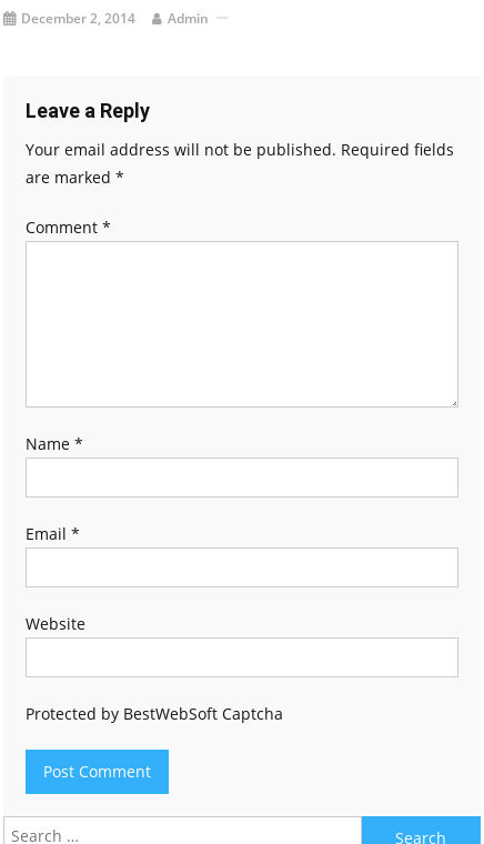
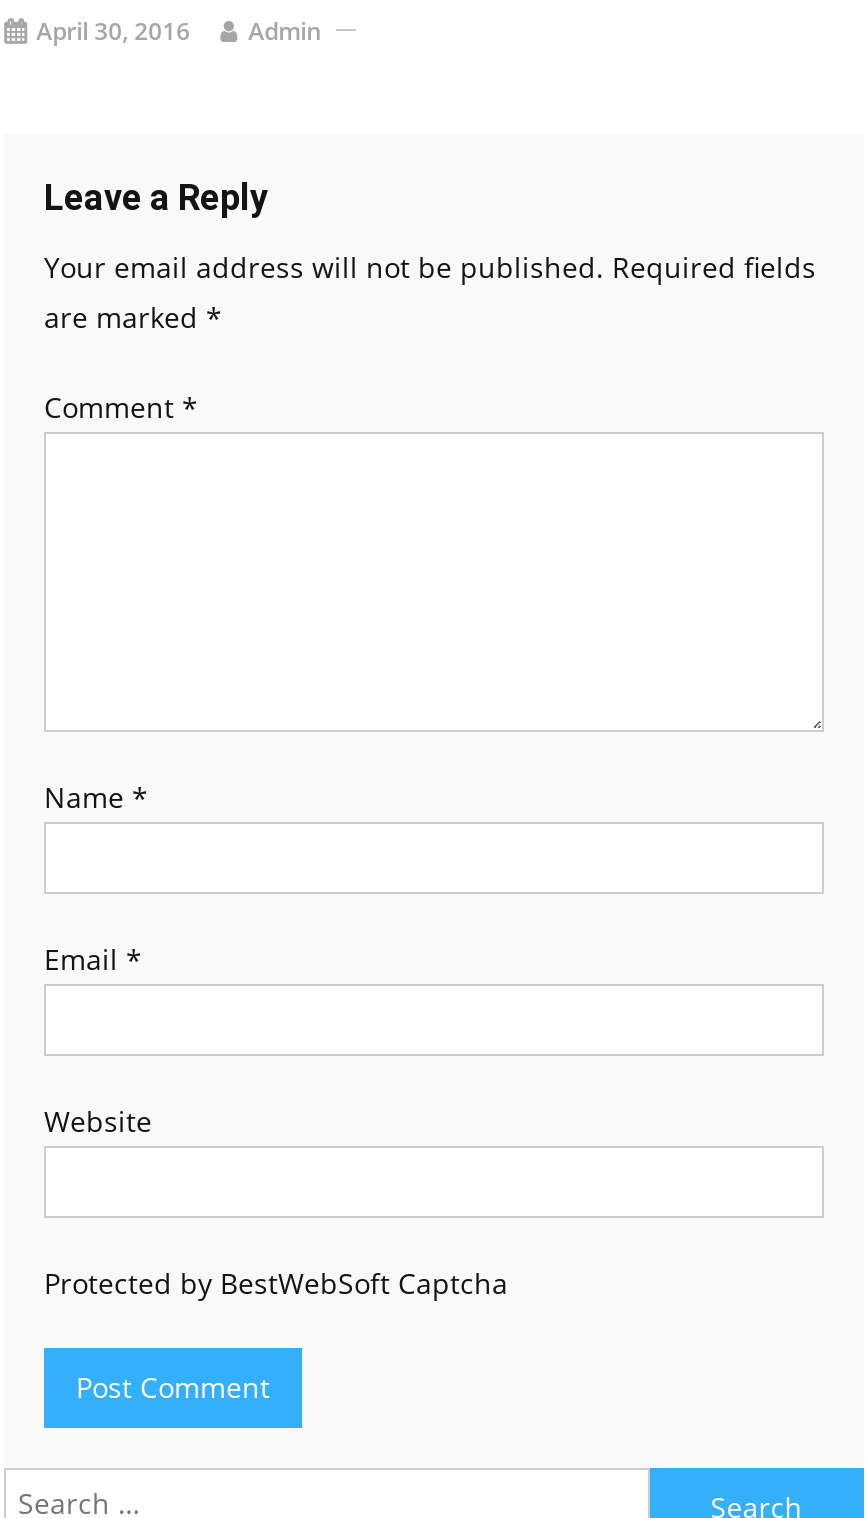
[21,9,209,27] December 2, 2014 Admin -> [36,13,322,47] April 30, 2016 Admin

